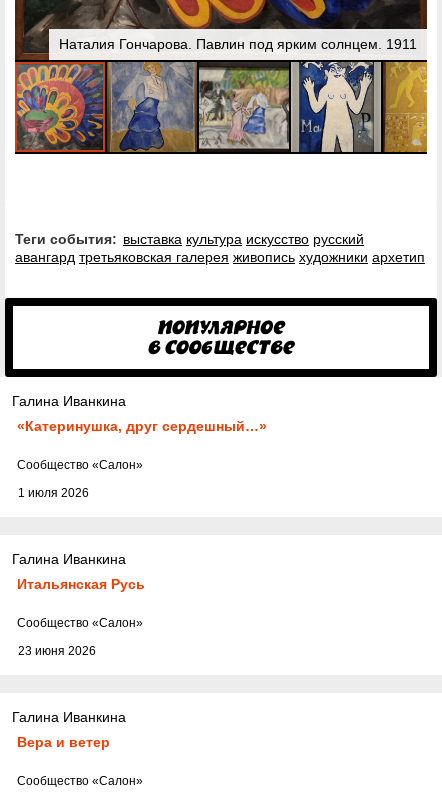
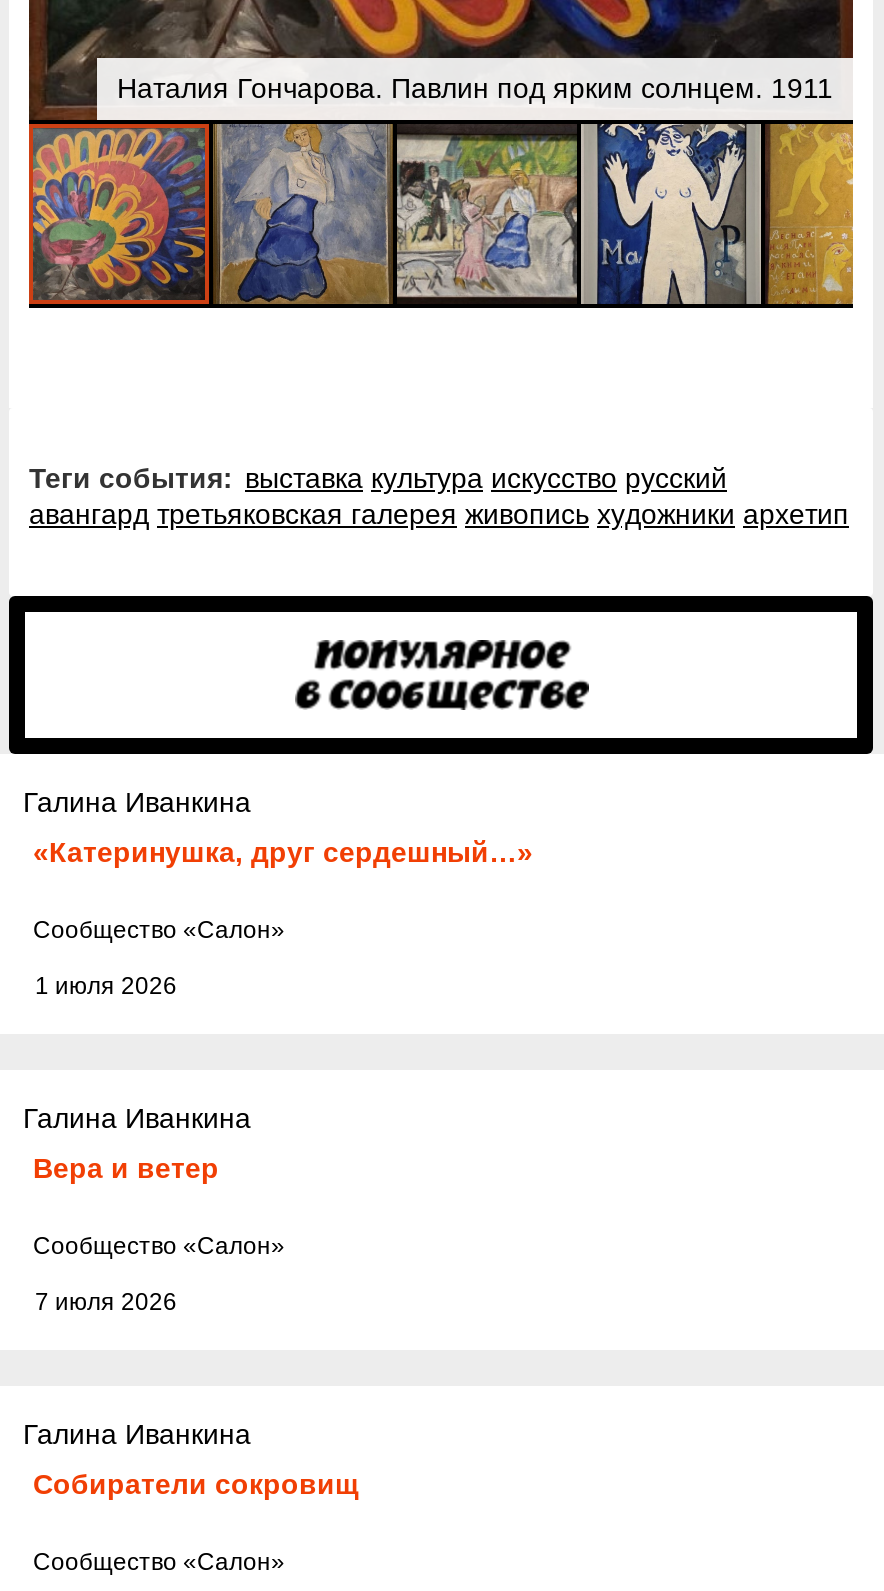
[17,576,145,592] Итальянская Русь -> none
[18,644,96,658] 23 июня 2026 -> [35,1287,177,1315] 7 июля 2026
none -> [33,1467,359,1499] Собиратели сокровищ
moved [17,734,110,750] -> [33,1151,219,1183]: Вера и ветер

